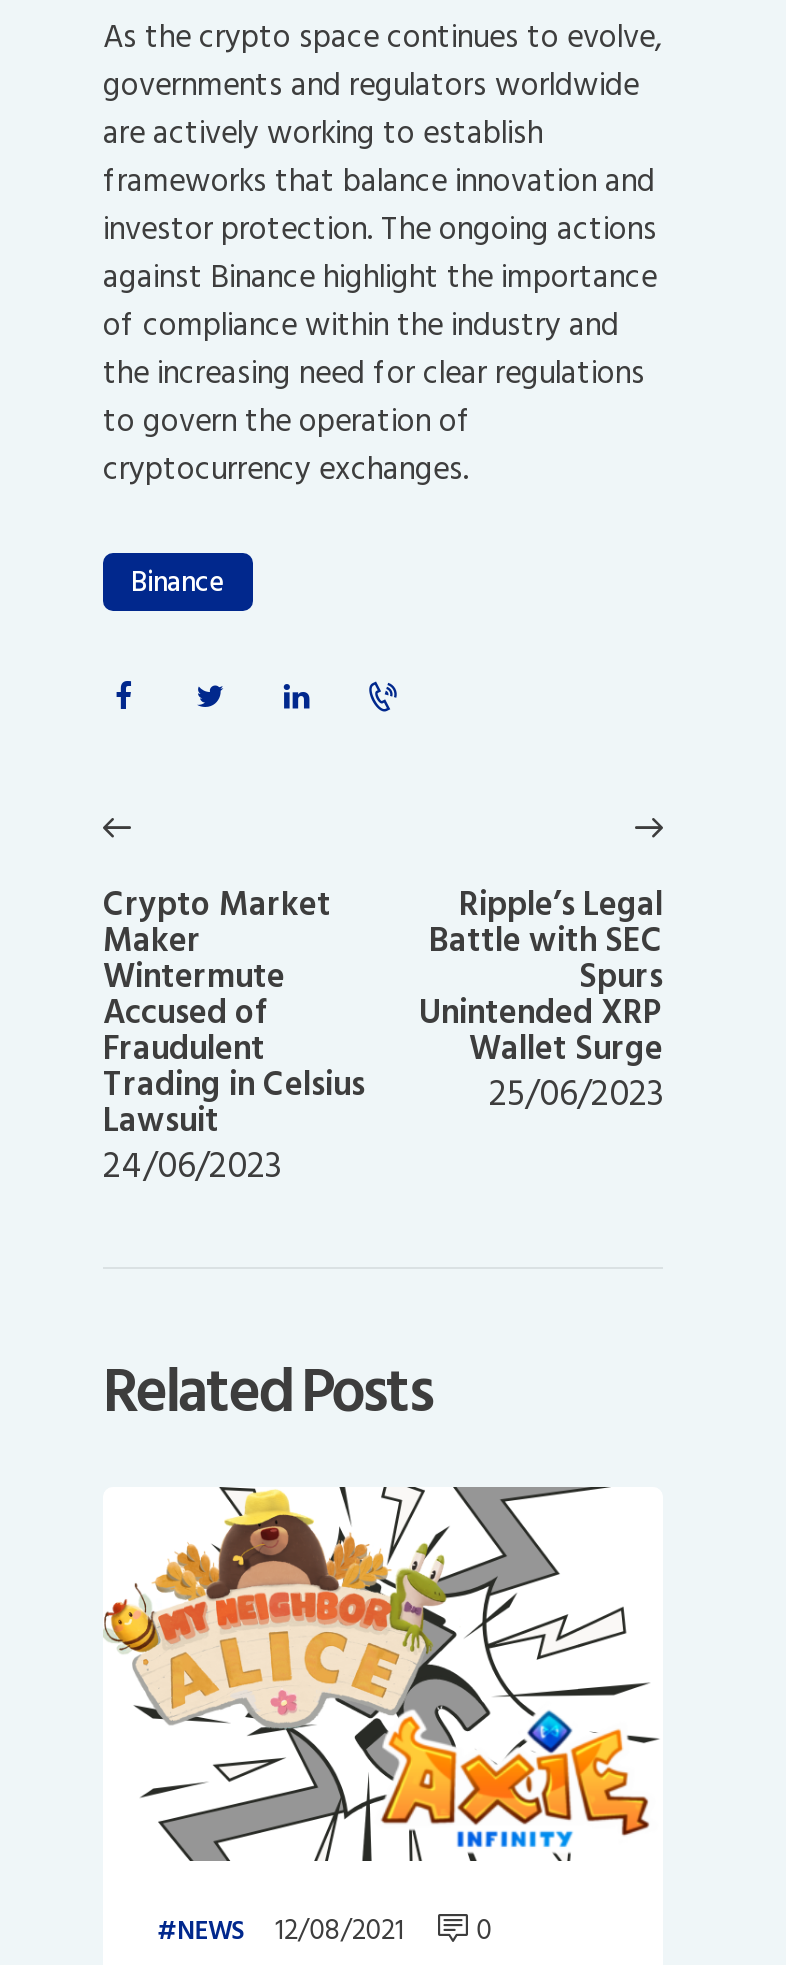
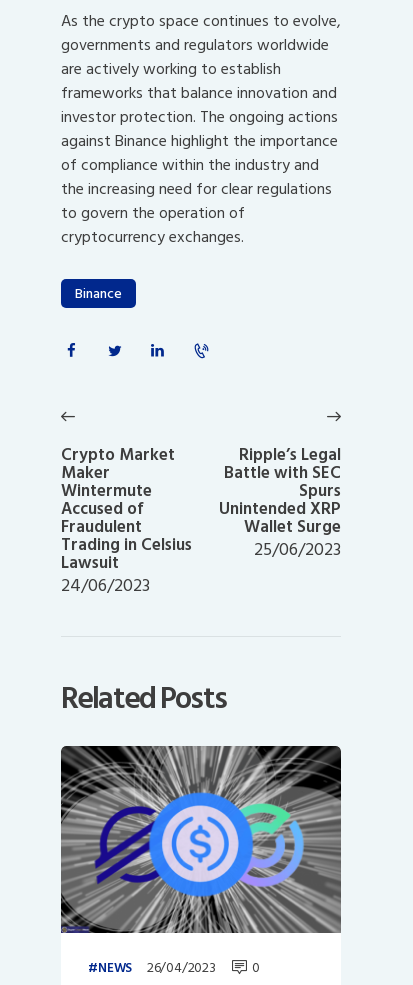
[103,1485,663,1954] [image] | NEWS 12/08/2021 0 -> [60,745,342,979] [image] | NEWS 26/04/2023 0

